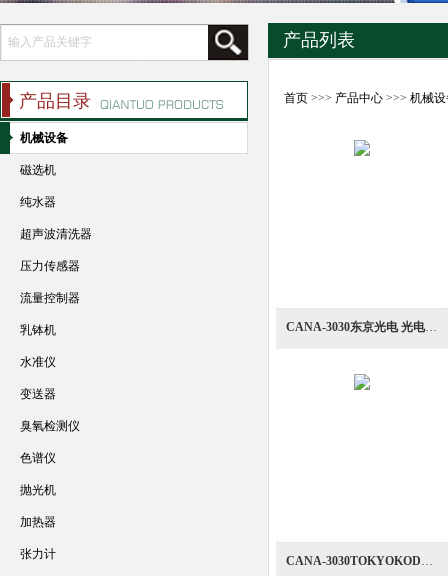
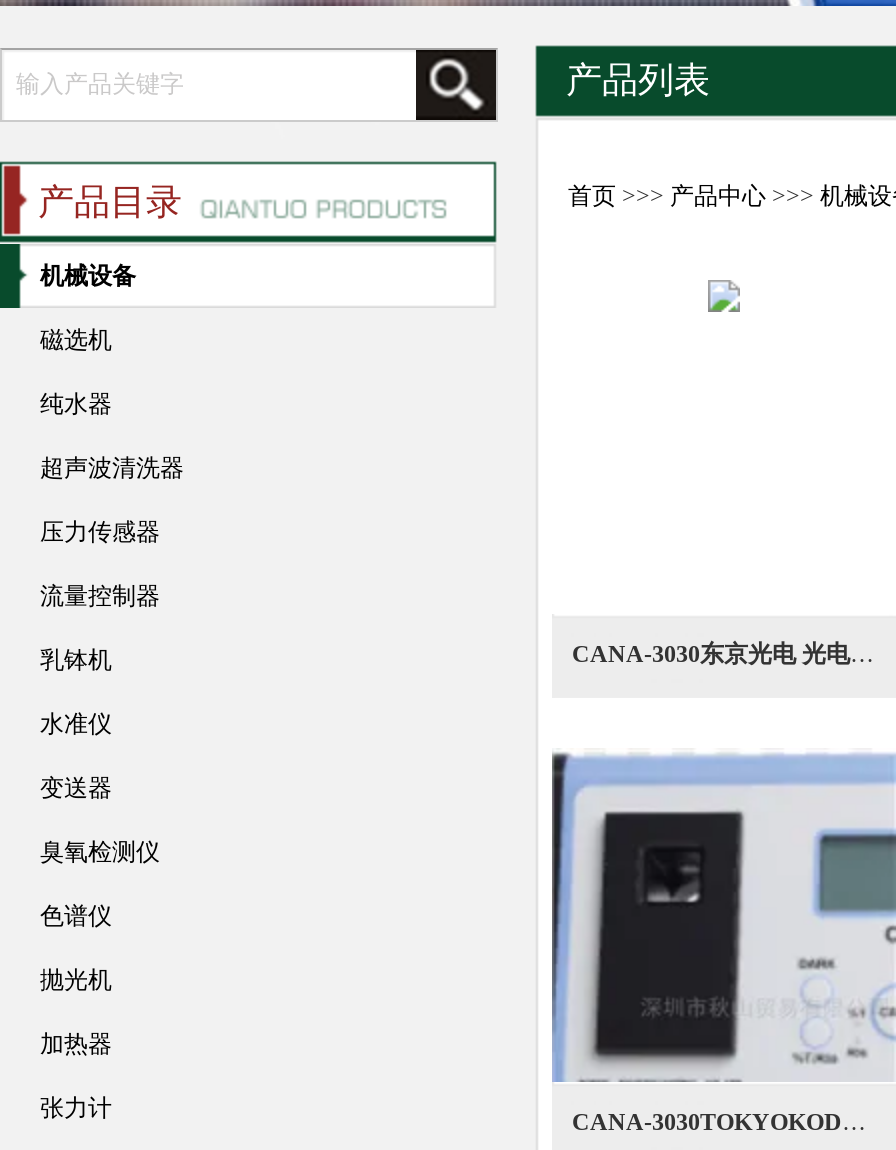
none -> [550,750,890,1082] [image]

